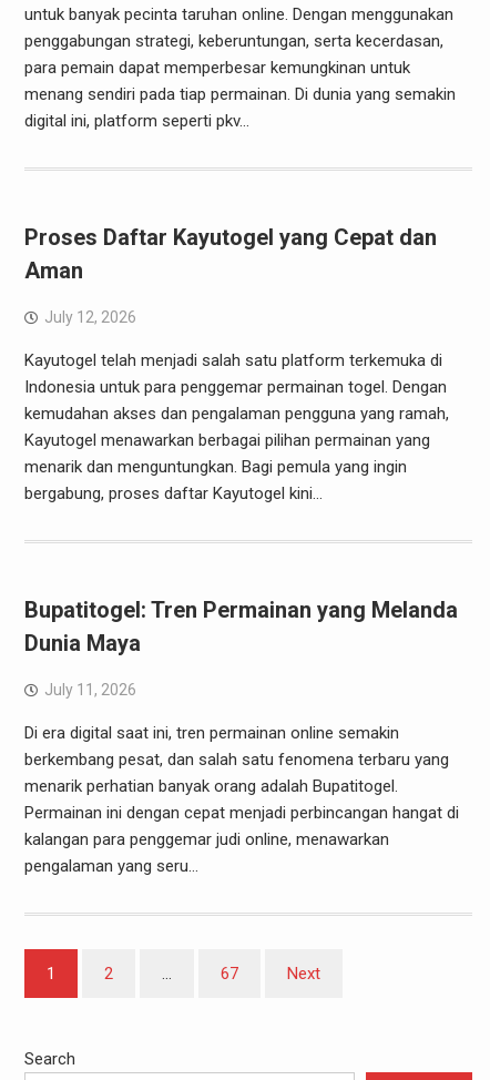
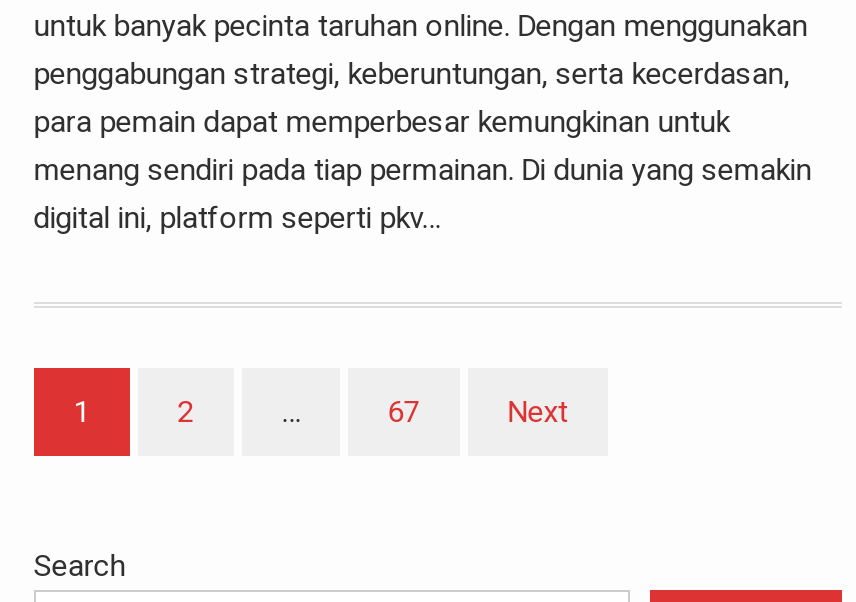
[24,224,449,503] Proses Daftar Kayutogel yang Cepat dan | Aman | July 12, 2026 | Kayutogel telah menjadi salah satu platform terkemuka di | Indonesia untuk para penggemar permainan togel. Dengan | kemudahan akses dan pengalaman pengguna yang ramah, | Kayutogel menawarkan berbagai pilihan permainan yang | menarik dan menguntungkan. Bagi pemula yang ingin | bergabung, proses daftar Kayutogel kini… -> none
[24,597,459,876] Bupatitogel: Tren Permainan yang Melanda | Dunia Maya | July 11, 2026 | Di era digital saat ini, tren permainan online semakin | berkembang pesat, dan salah satu fenomena terbaru yang | menarik perhatian banyak orang adalah Bupatitogel. | Permainan ini dengan cepat menjadi perbincangan hangat di | kalangan para penggemar judi online, menawarkan | pengalaman yang seru… -> none

